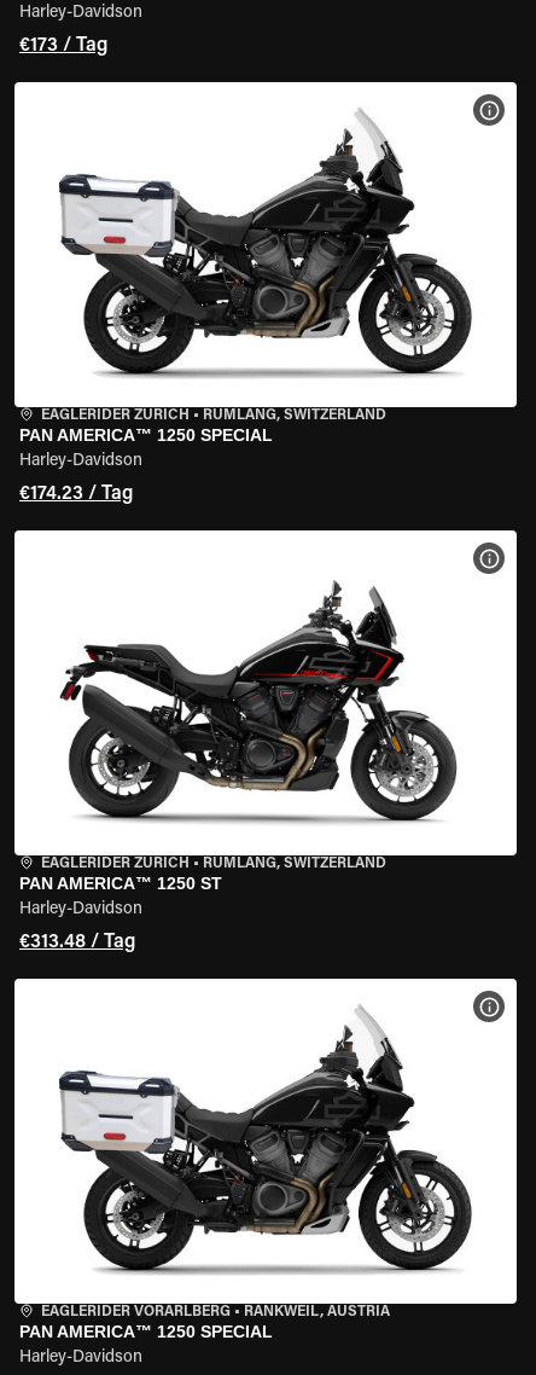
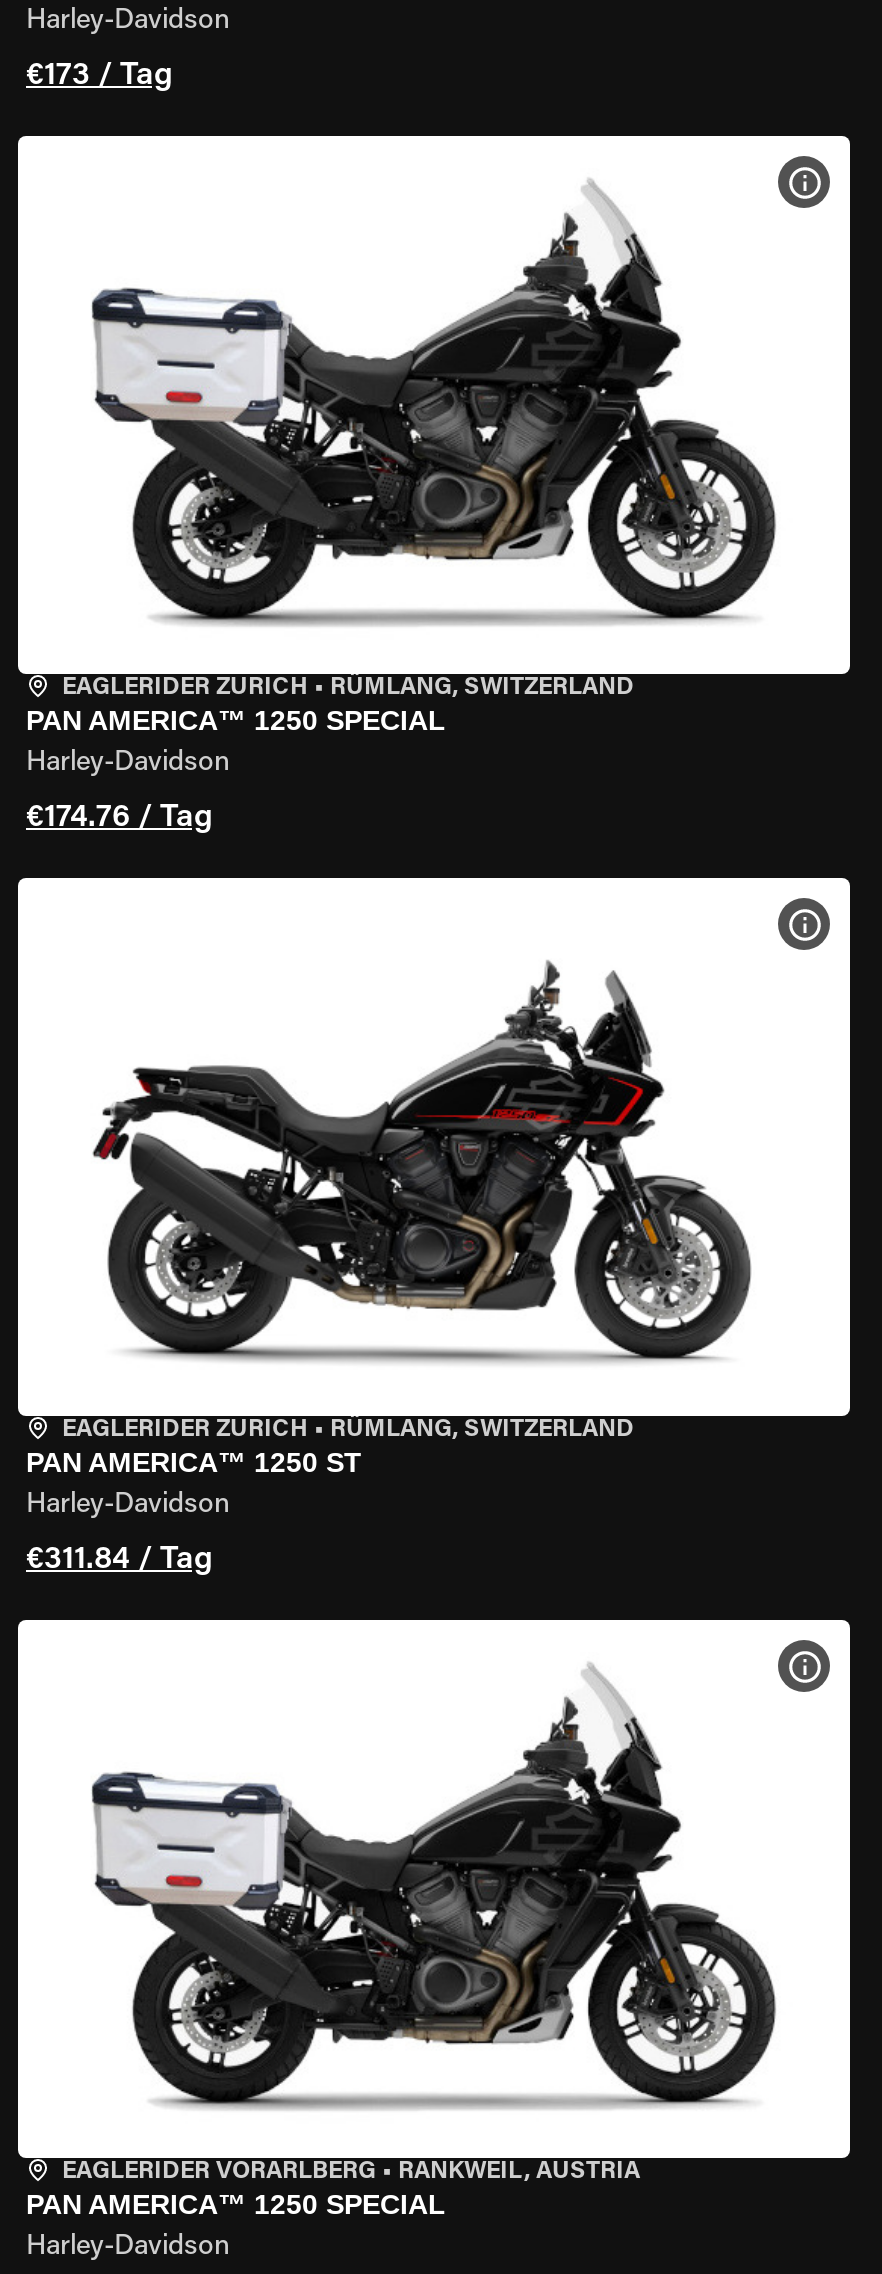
[19,485,133,504] €174.23 / Tag -> [26,802,212,834] €174.76 / Tag
[19,933,135,952] €313.48 / Tag -> [26,1544,212,1576] €311.84 / Tag

